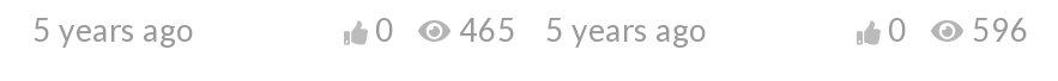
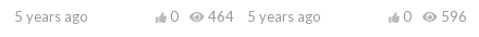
[375,11,708,49] 0 465 5 years ago -> [170,8,321,25] 0 464 5 years ago

